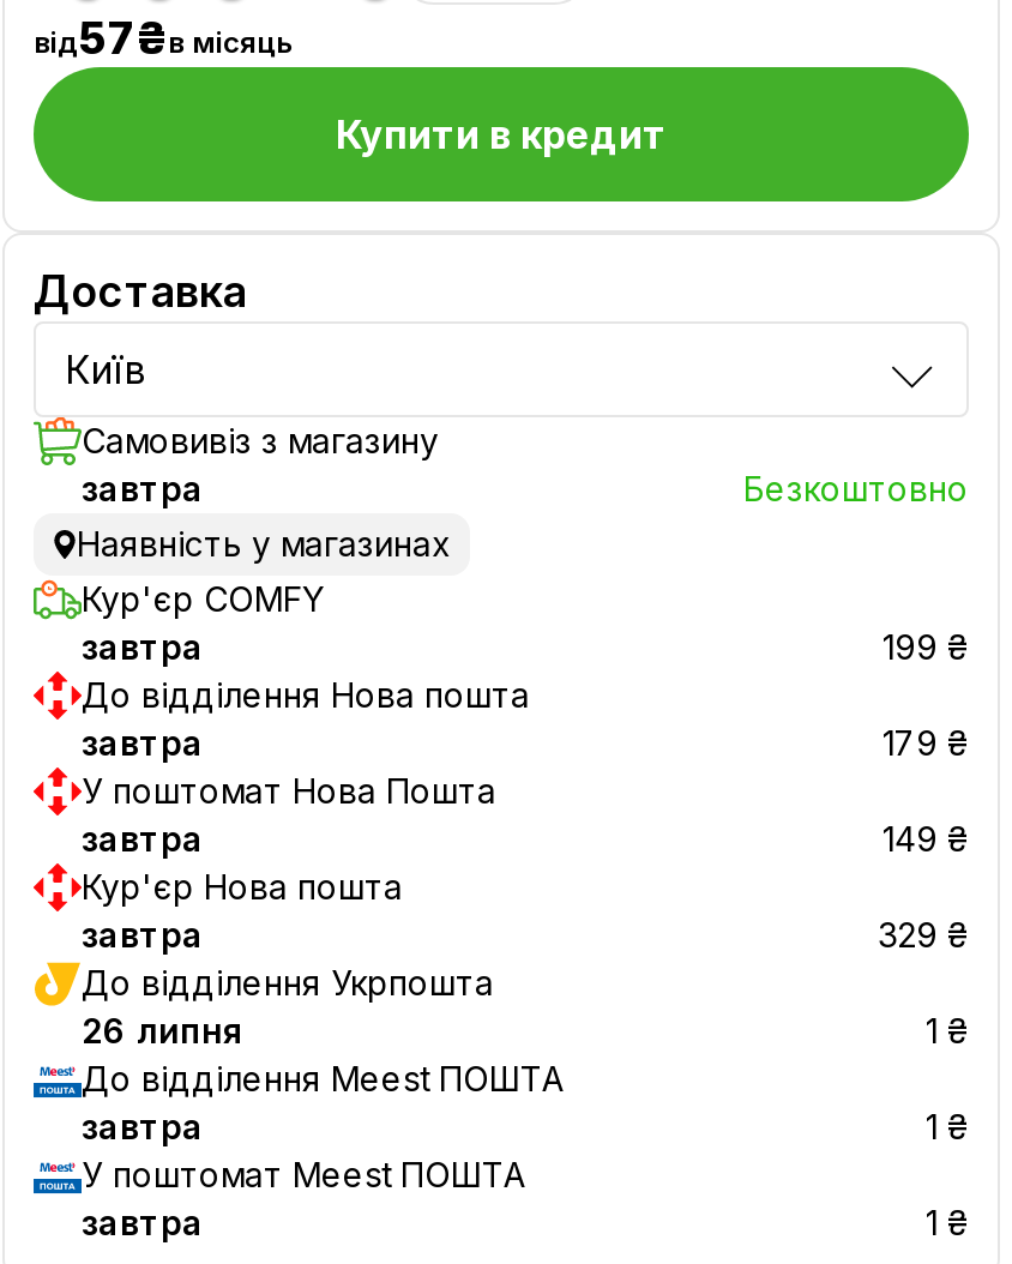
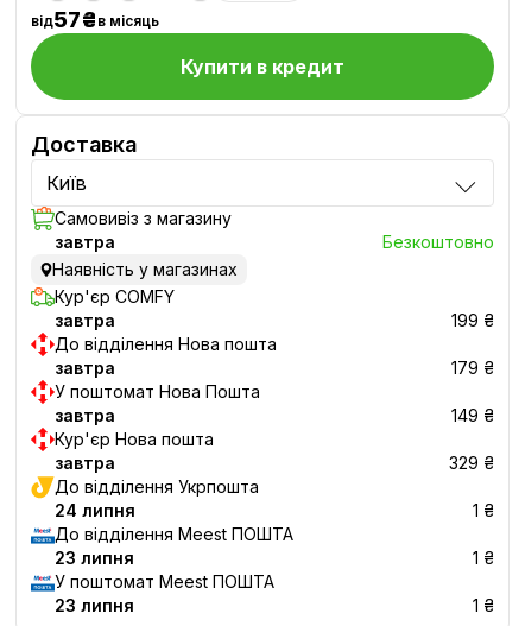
[82,1011,245,1051] 26 липня -> [55,501,135,521] 24 липня
[82,1107,204,1147] завтра -> [55,548,134,568] 23 липня
[82,1203,204,1243] завтра -> [55,596,134,616] 23 липня

